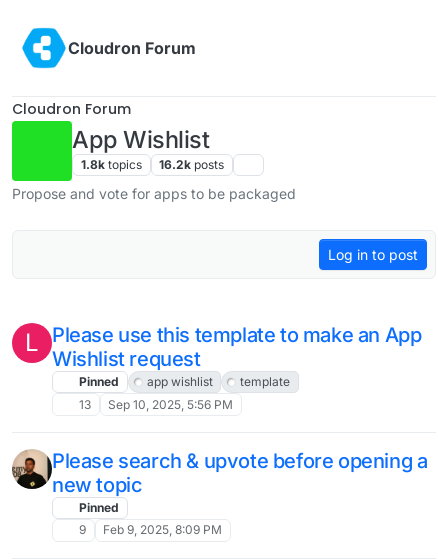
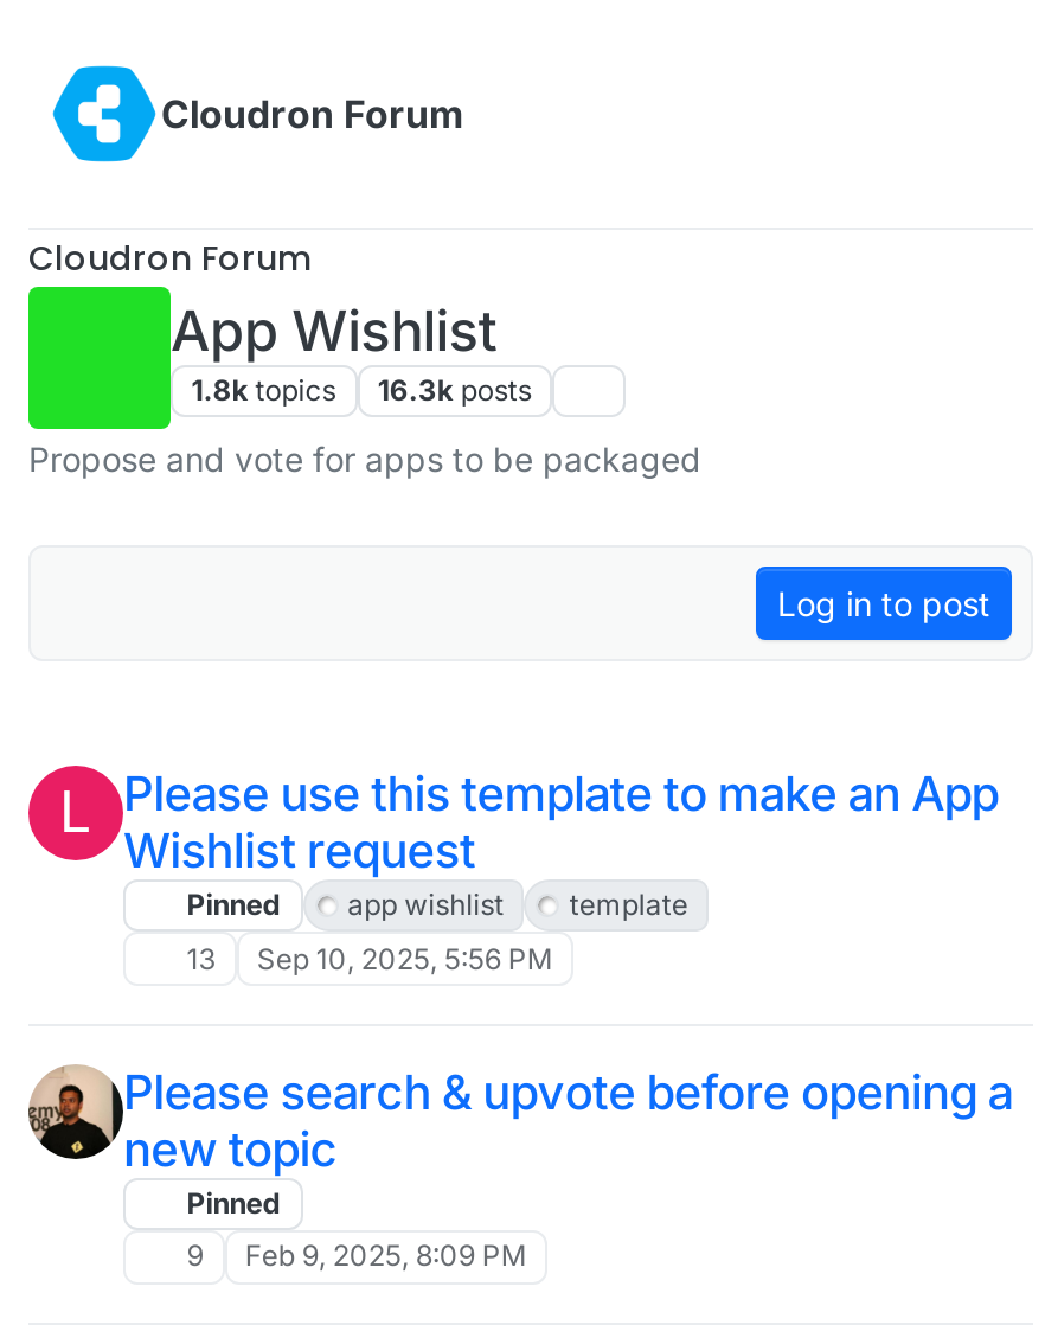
[81,157,224,172] 1.8k topics 16.2k posts -> [191,372,532,408] 1.8k topics 16.3k posts

